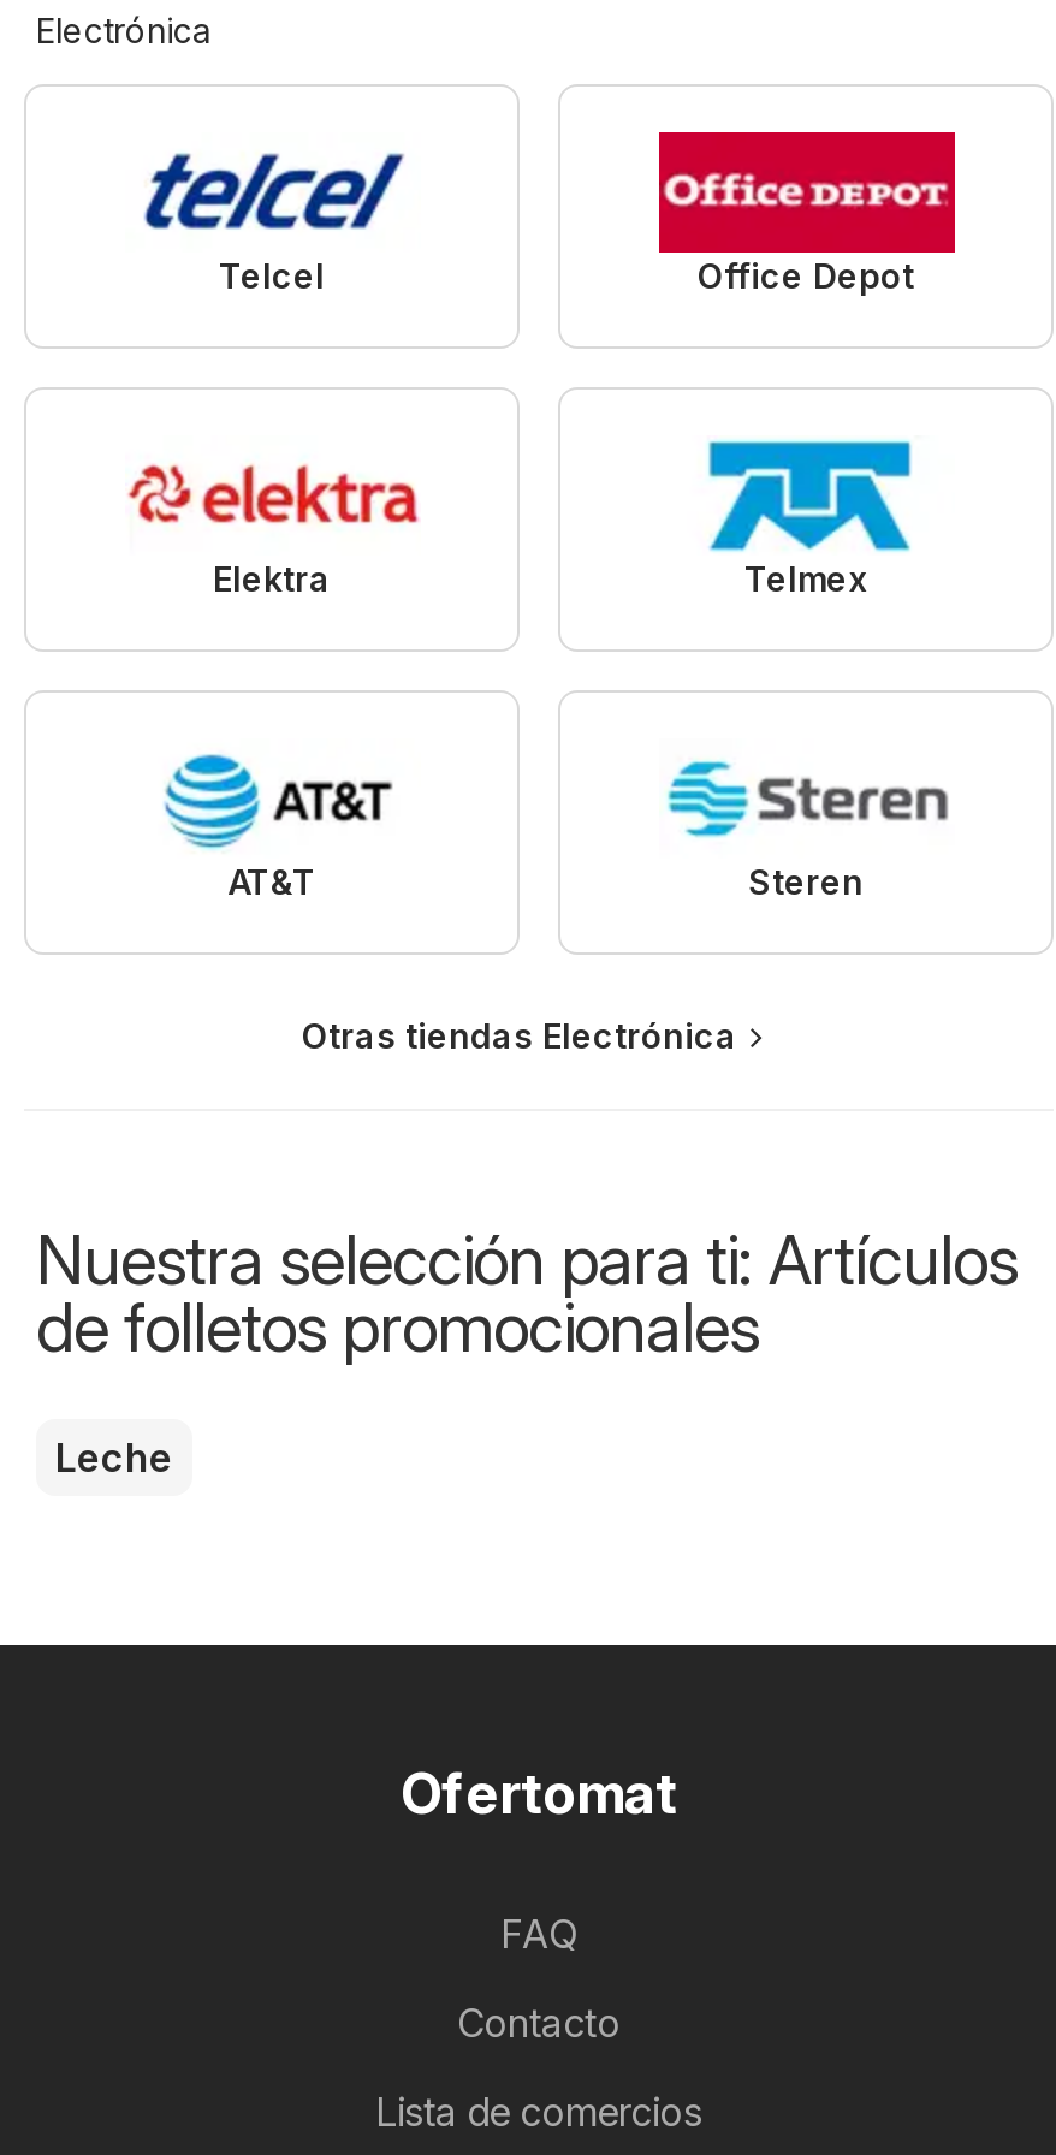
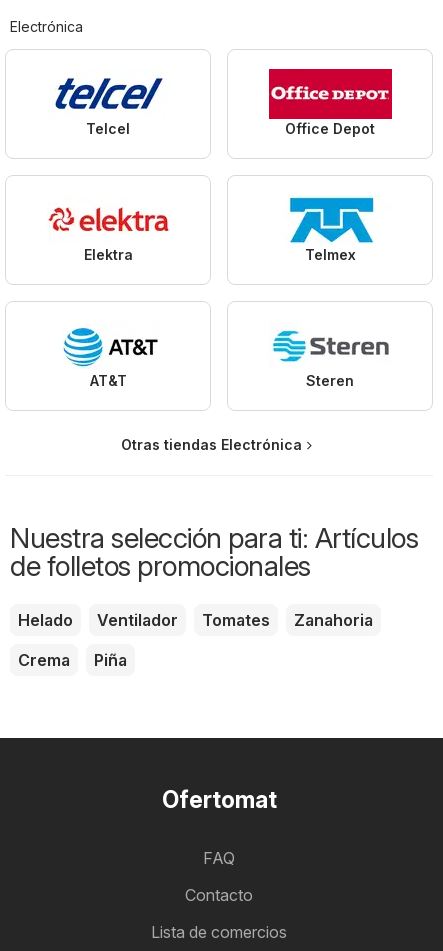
[55,1434,173,1483] Leche -> [18,610,373,670] Helado | Ventilador | Tomates | Zanahoria | Crema | Piña

